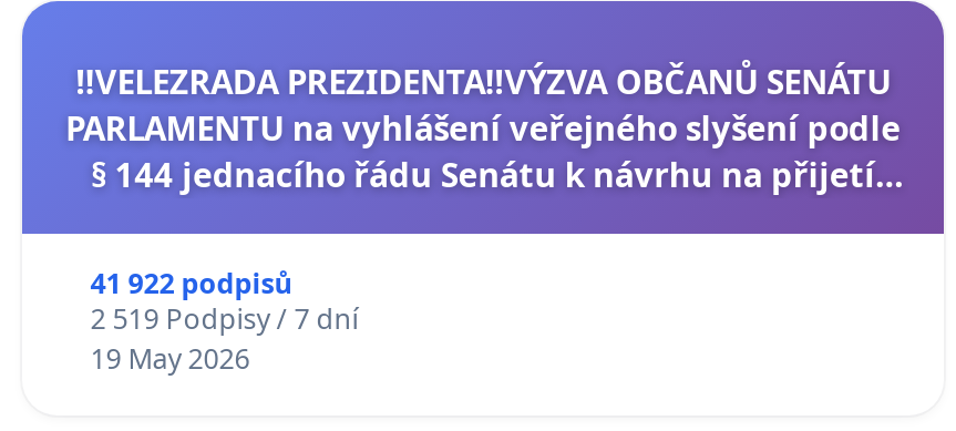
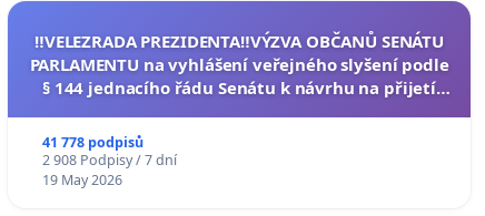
[90,265,292,302] 41 922 podpisů -> [42,132,143,151] 41 778 podpisů
[90,300,358,338] 2 519 Podpisy / 7 dní -> [42,150,177,169] 2 908 Podpisy / 7 dní

